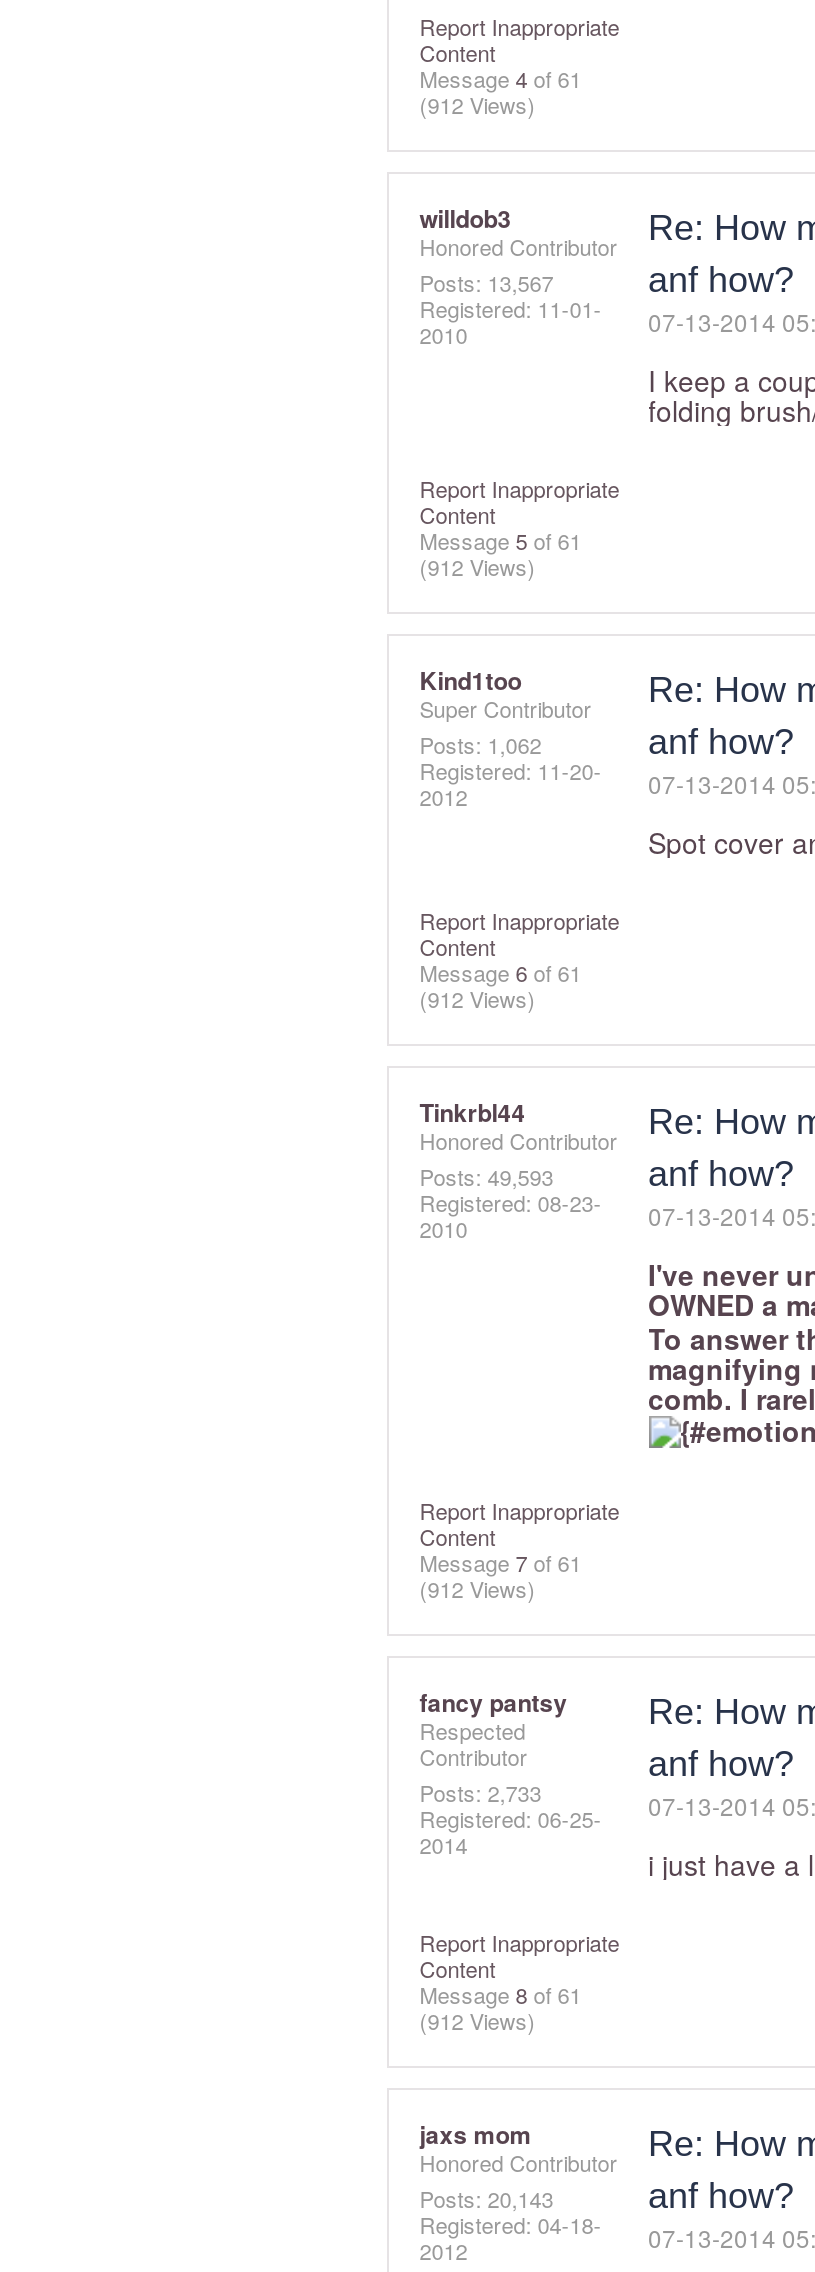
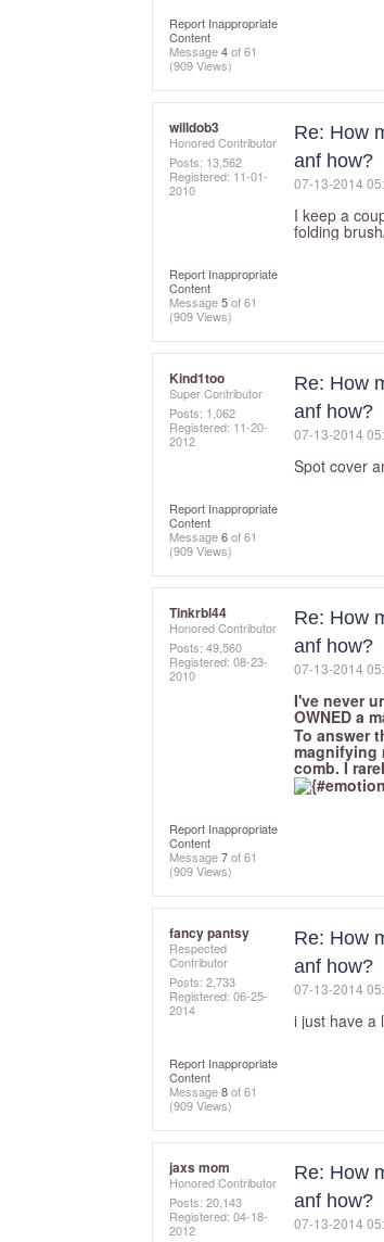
[419,88,535,120] (912 Views) -> [169,56,232,74] (909 Views)
[419,266,553,298] Posts: 13,567 -> [169,153,242,170] Posts: 13,562
[419,550,535,582] (912 Views) -> [169,307,232,325] (909 Views)
[419,982,535,1014] (912 Views) -> [169,542,232,559] (909 Views)
[419,1160,553,1192] Posts: 49,593 -> [169,638,242,656] Posts: 49,560
[419,1573,535,1605] (912 Views) -> [169,862,232,880] (909 Views)
[419,2005,535,2037] (912 Views) -> [169,1097,232,1114] (909 Views)

